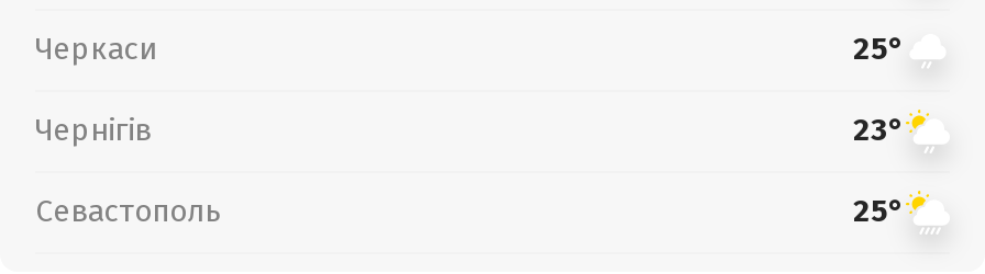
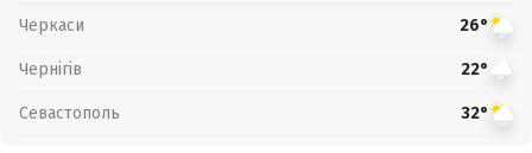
[853,31,906,68] 25° -> [460,15,489,36] 26°
[853,112,906,149] 23° -> [461,59,489,79] 22°
[853,193,906,230] 25° -> [461,103,489,123] 32°

